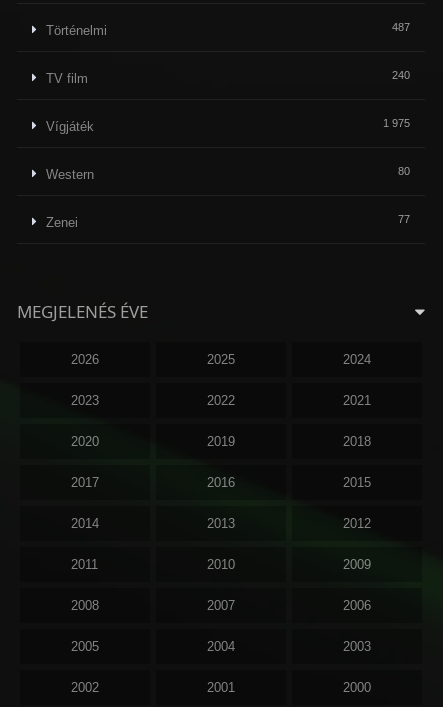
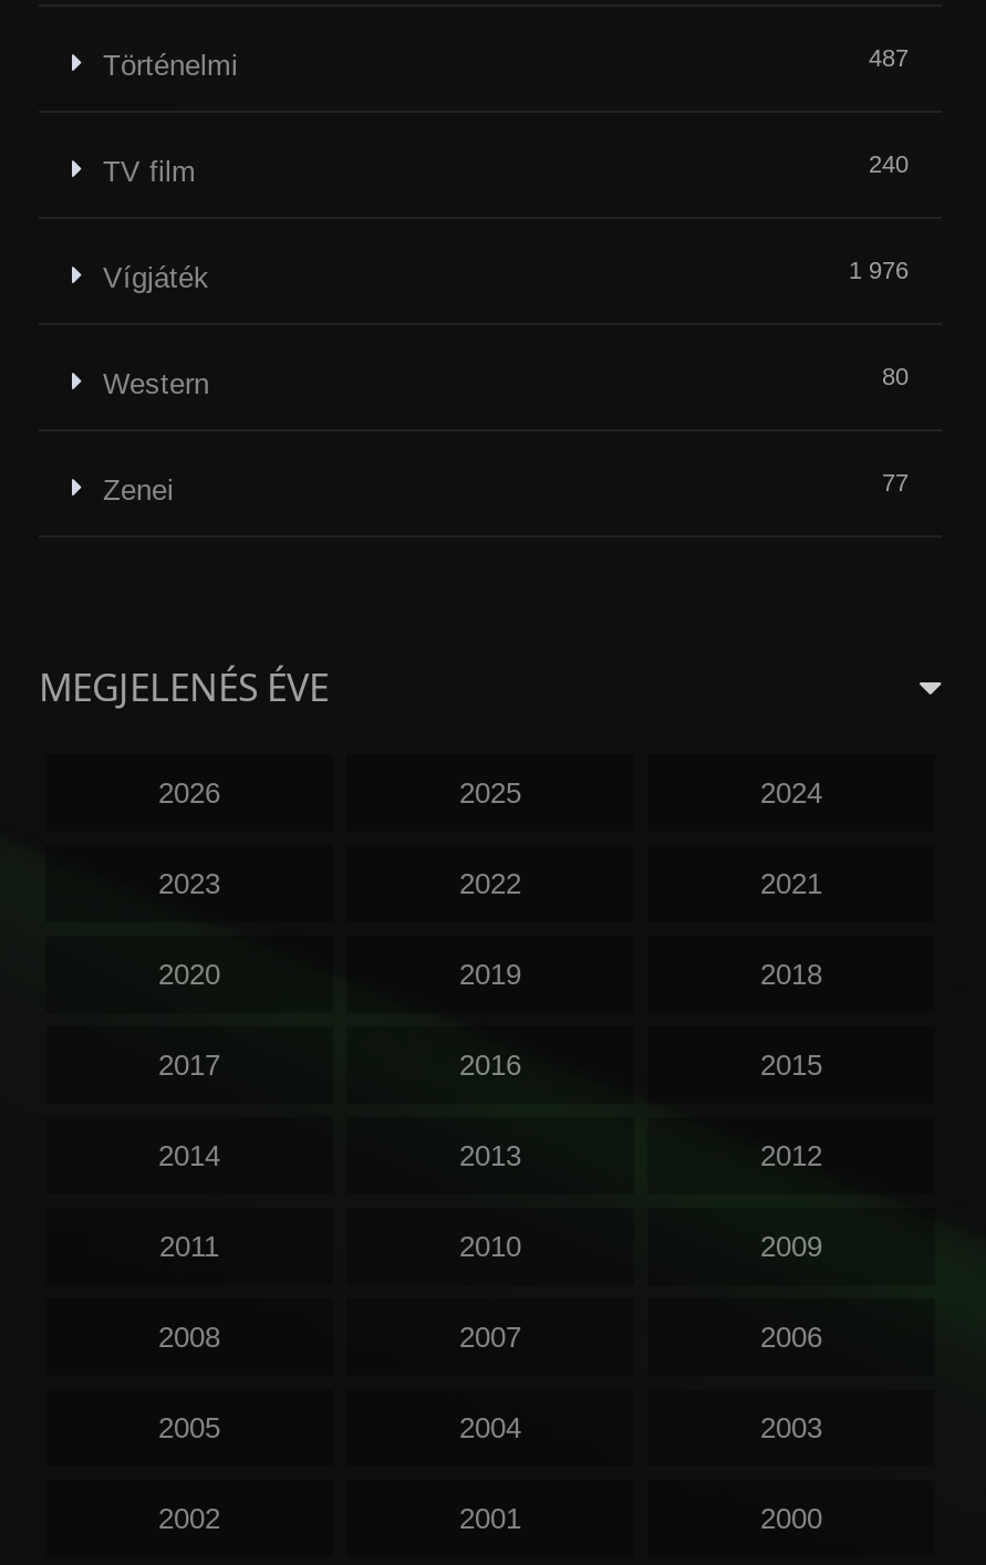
[383,117,410,129] 1 975 -> [849,256,909,283] 1 976

